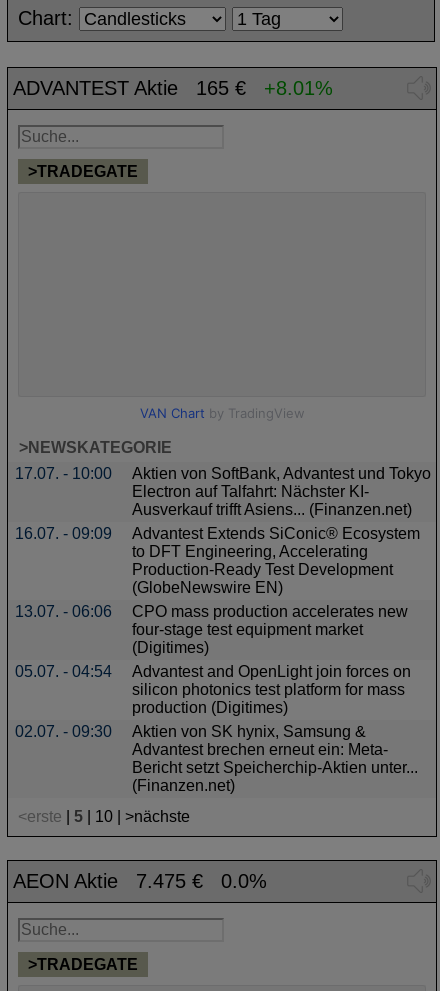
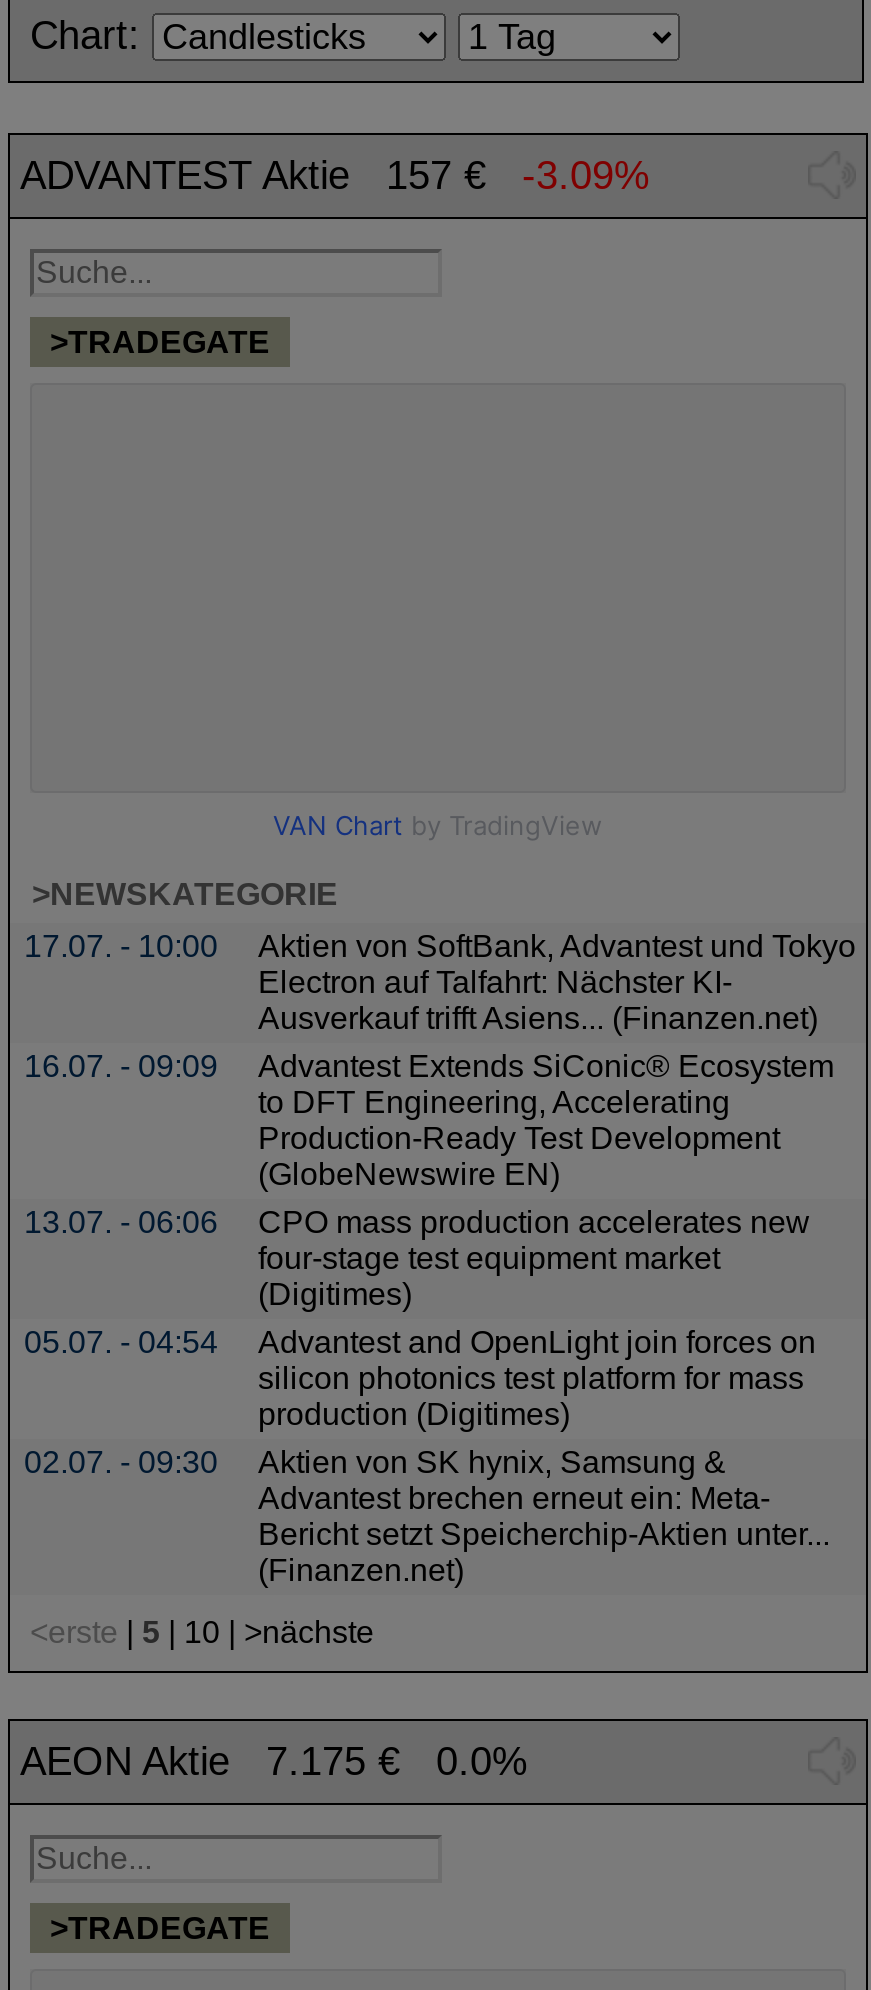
[13,77,333,99] ADVANTEST Aktie 165 €+8.01% -> [20,152,650,196] ADVANTEST Aktie 157 €-3.09%
[13,870,267,892] AEON Aktie 7.475 € 0.0% -> [20,1738,528,1782] AEON Aktie 7.175 € 0.0%

